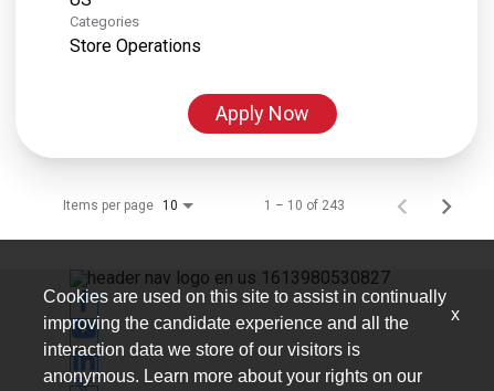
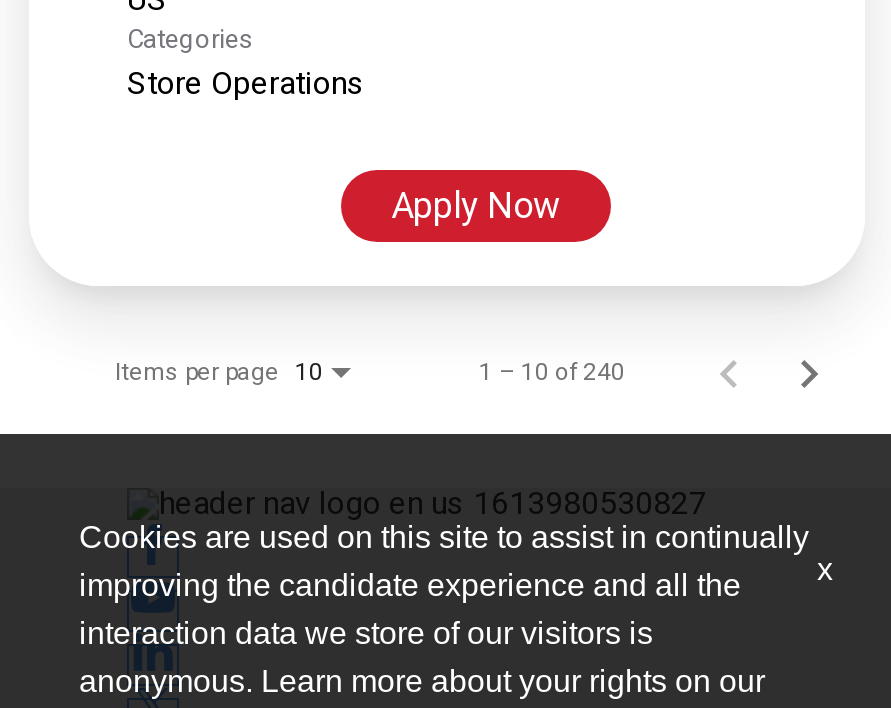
[264,197,345,213] 1 – 10 of 243 -> [479,357,625,385] 1 – 10 of 240

